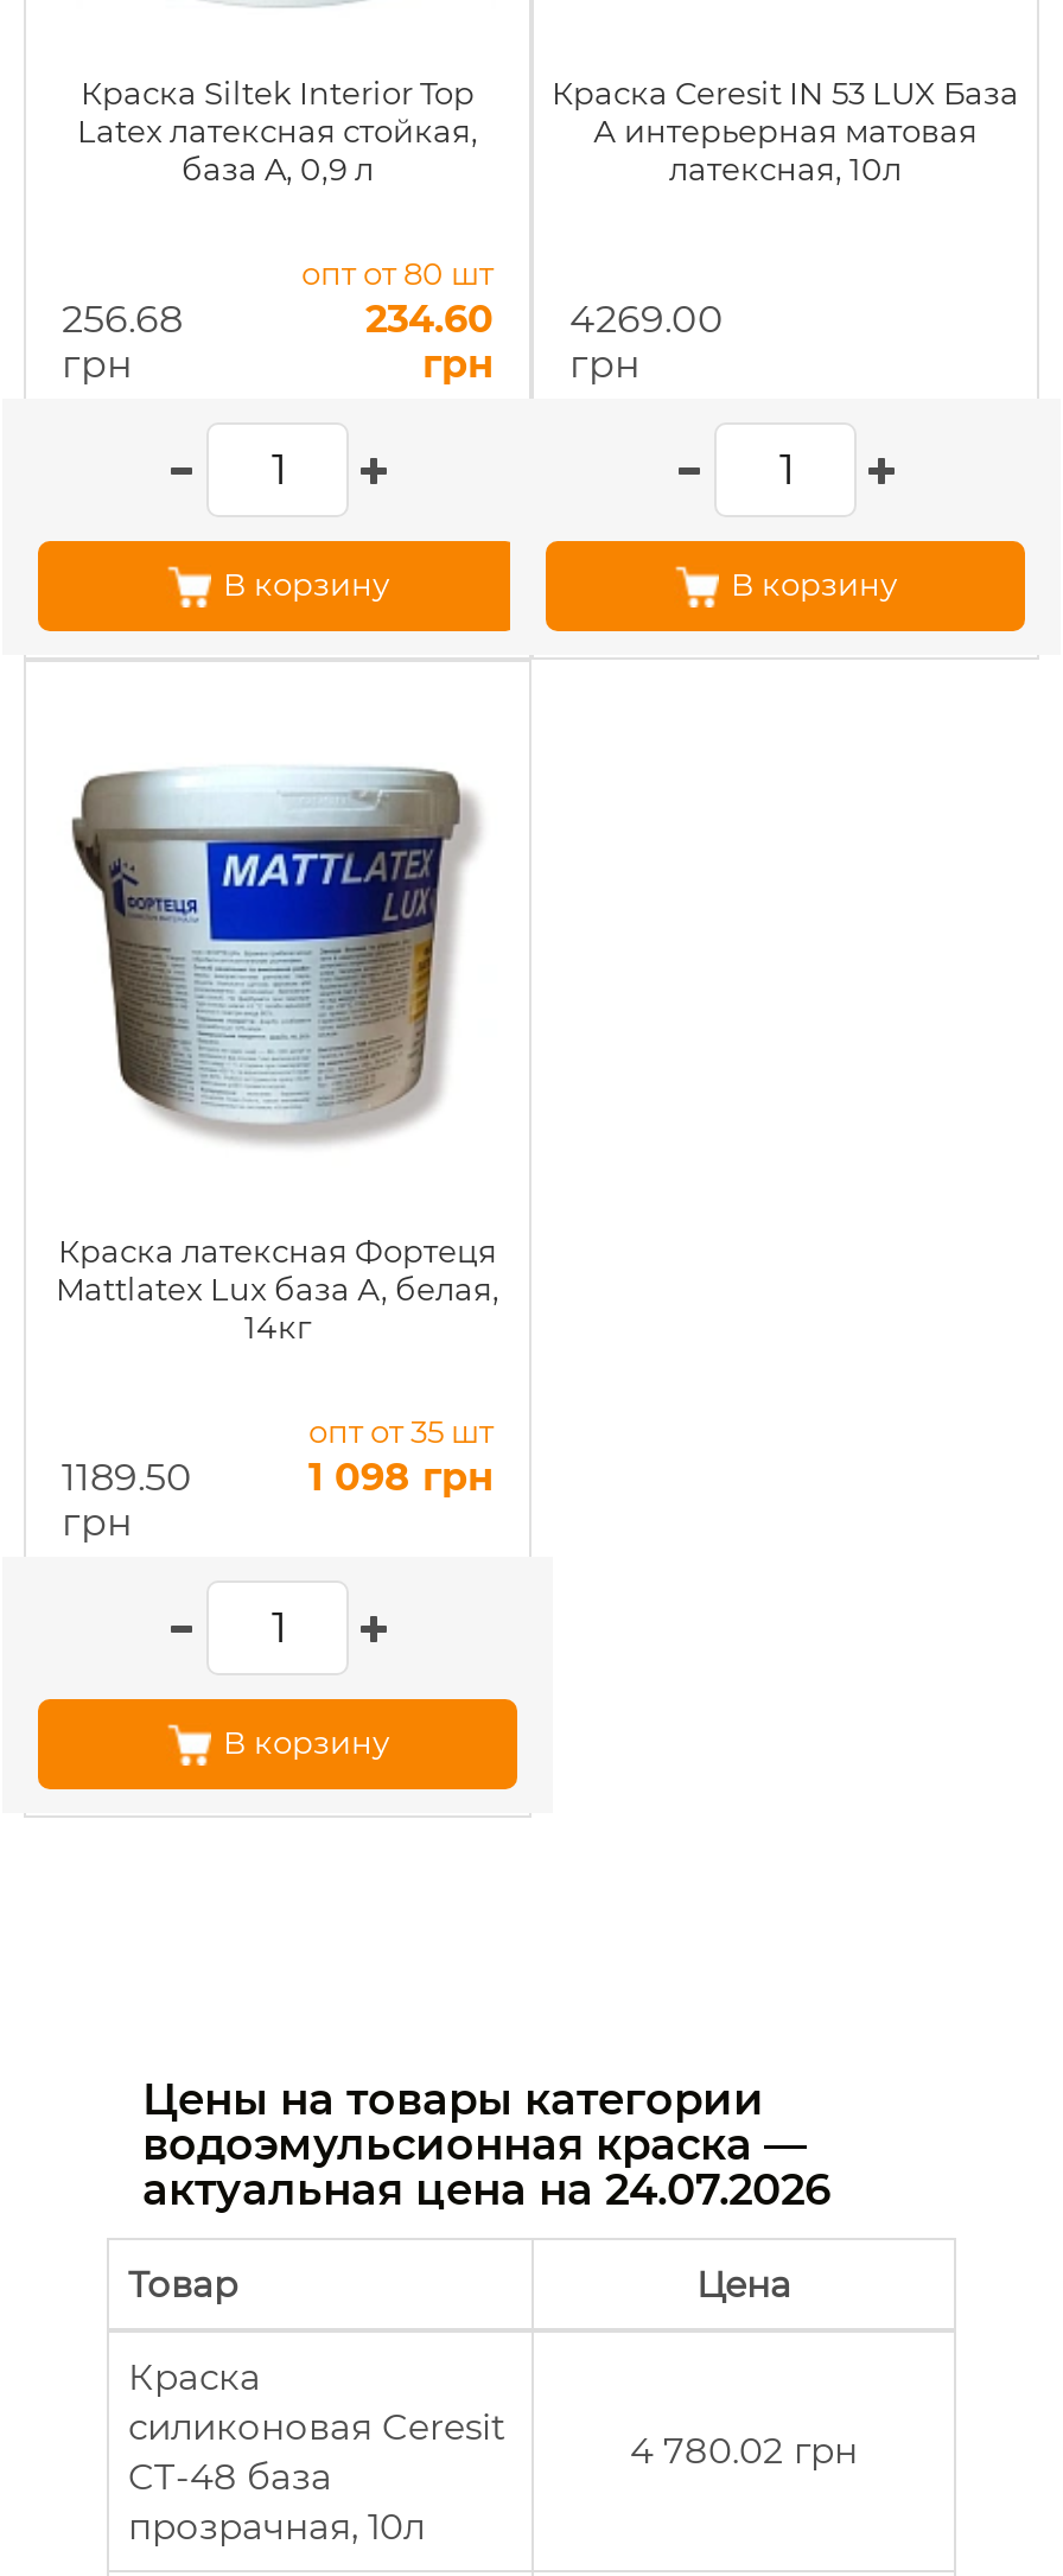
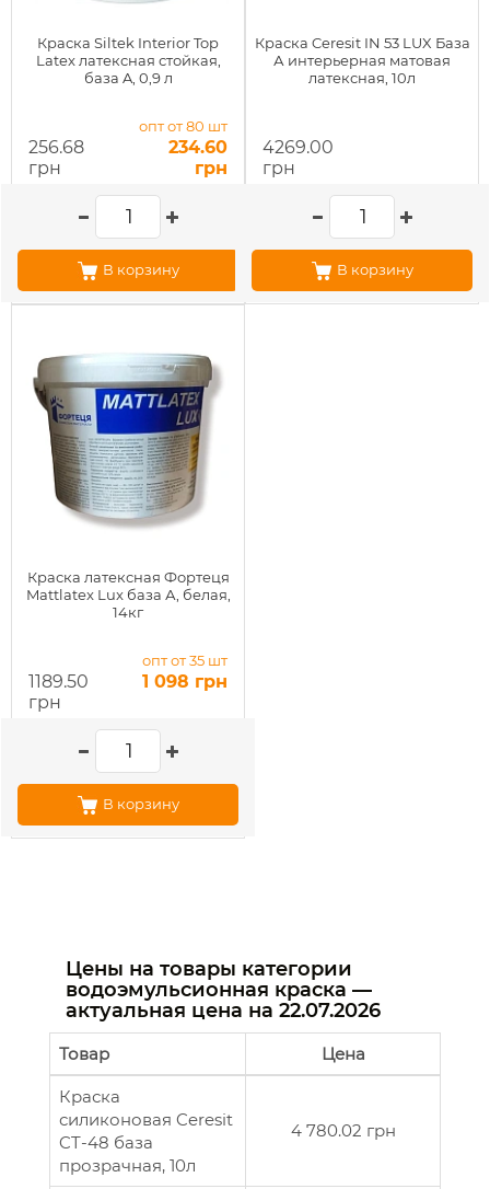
[142,2164,830,2216] актуальная цена на 24.07.2026 -> [66,998,381,1023] актуальная цена на 22.07.2026

